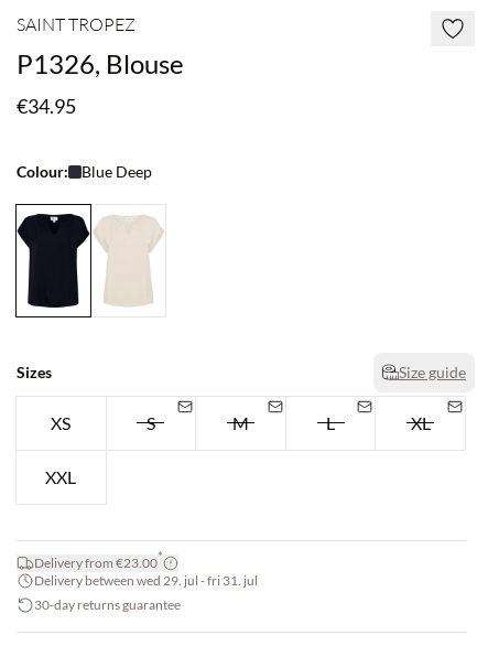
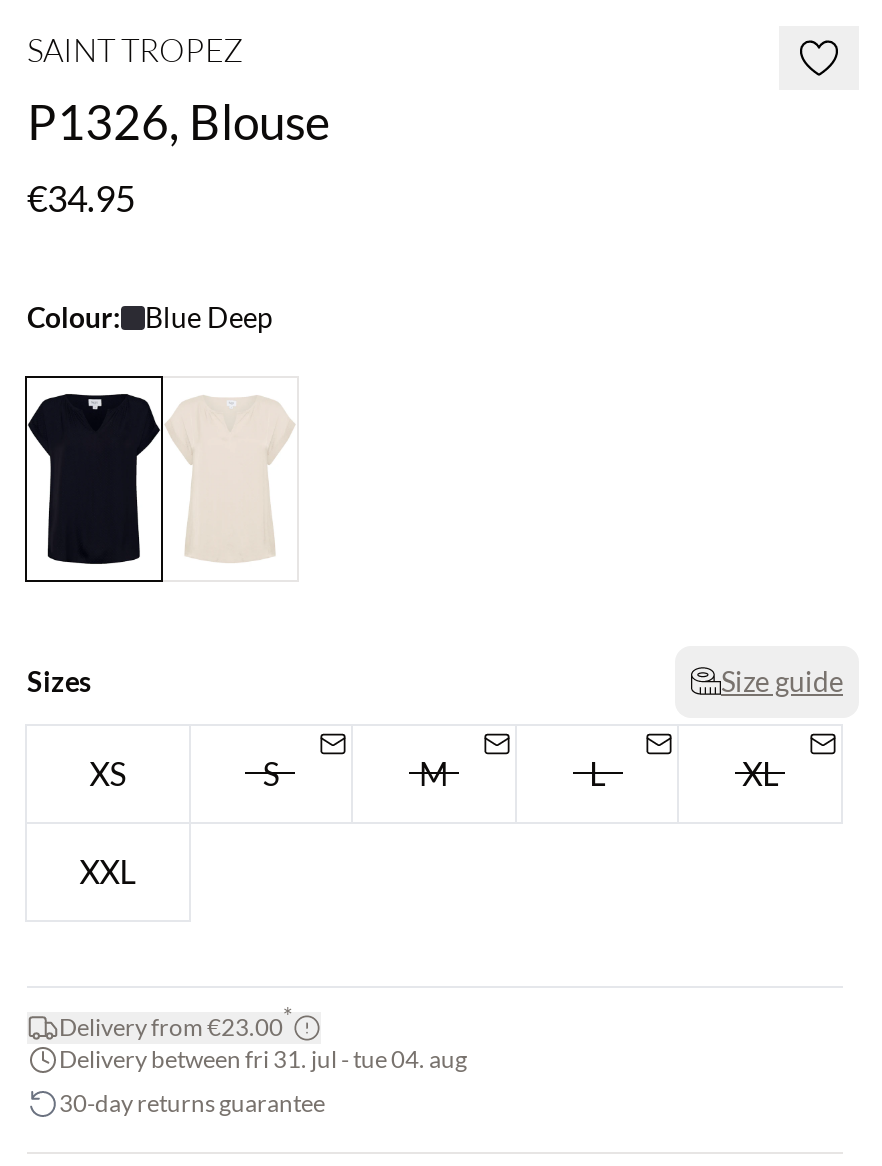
[34,572,258,588] Delivery between wed 29. jul - fri 31. jul -> [59,1043,467,1073] Delivery between fri 31. jul - tue 04. aug

